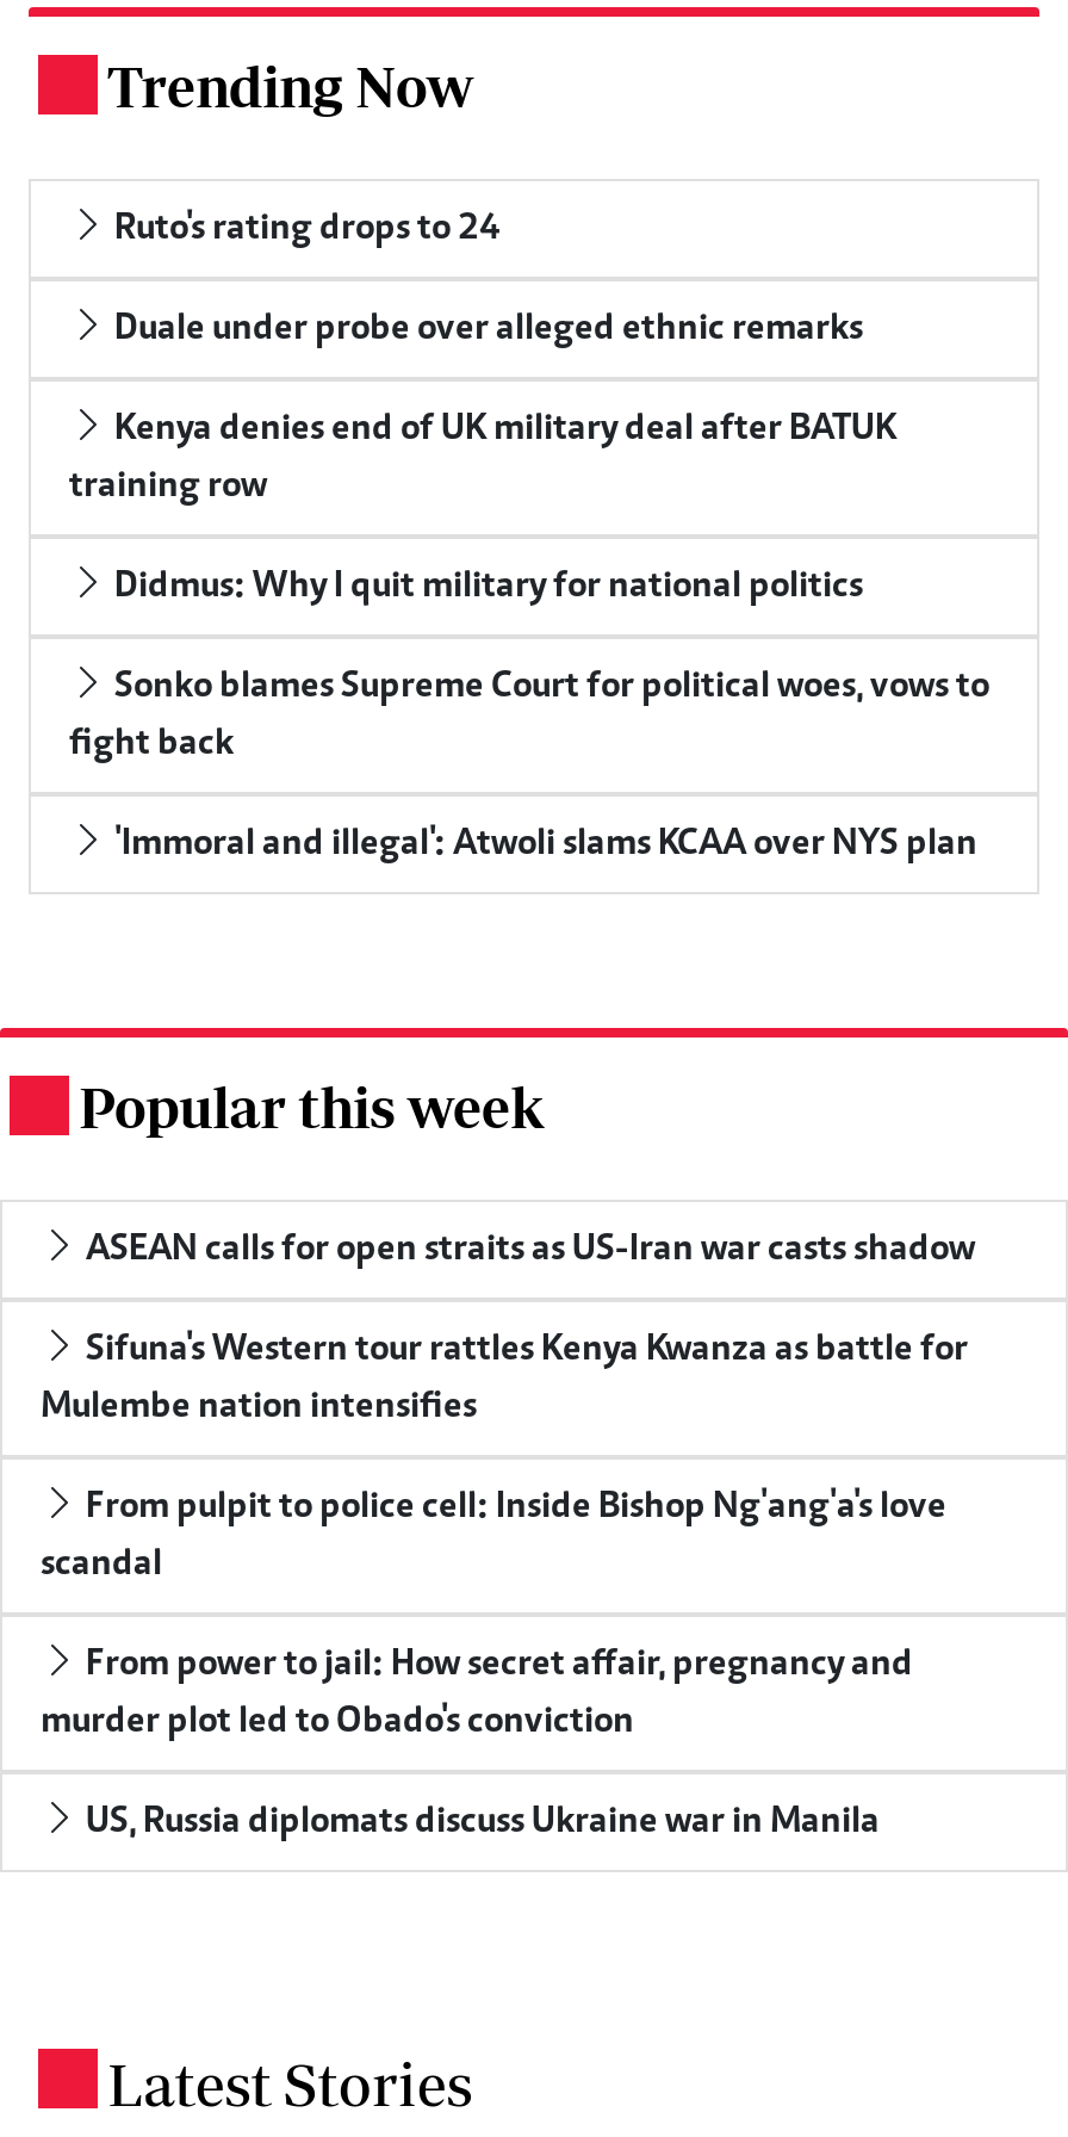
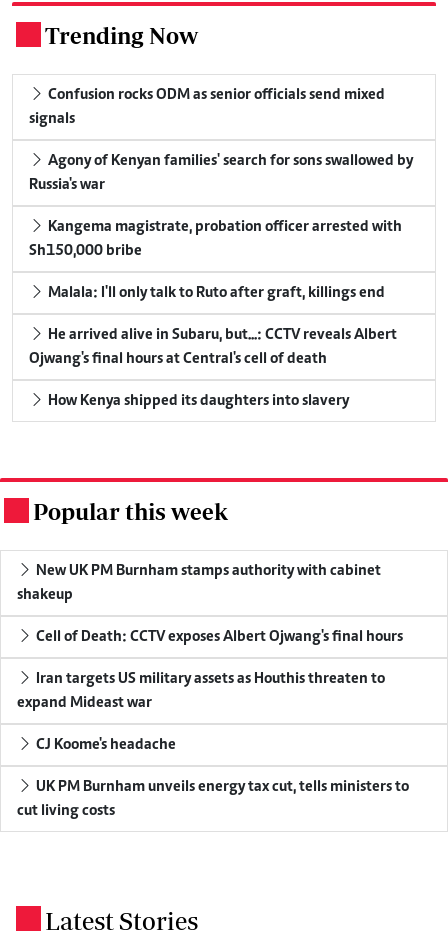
[69,209,989,862] Ruto's rating drops to 24 | Duale under probe over alleged ethnic remarks | Kenya denies end of UK military deal after BATUK | training row | Didmus: Why I quit military for national politics | Sonko blames Supreme Court for political woes, vows to | fight back | 'Immoral and illegal': Atwoli slams KCAA over NYS plan -> [29,87,413,409] Confusion rocks ODM as senior officials send mixed | signals | Agony of Kenyan families' search for sons swallowed by | Russia's war | Kangema magistrate, probation officer arrested with | Sh150,000 bribe | Malala: I'll only talk to Ruto after graft, killings end | He arrived alive in Subaru, but...: CCTV reveals Albert | Ojwang's final hours at Central's cell of death | How Kenya shipped its daughters into slavery
[79,1230,975,1268] ASEAN calls for open straits as US-Iran war casts shadow -> [33,563,381,579] New UK PM Burnham stamps authority with cabinet
[79,1330,968,1368] Sifuna's Western tour rattles Kenya Kwanza as battle for -> [17,587,73,603] shakeup
[41,1387,477,1425] Mulembe nation intensifies -> [33,629,403,645] Cell of Death: CCTV exposes Albert Ojwang's final hours
[79,1487,946,1525] From pulpit to police cell: Inside Bishop Ng'ang'a's love -> [33,671,385,687] Iran targets US military assets as Houthis threaten to
[41,1545,162,1583] scandal -> [17,695,152,711] expand Mideast war
[79,1645,913,1683] From power to jail: How secret affair, pregnancy and -> [33,737,176,753] CJ Koome's headache
[41,1702,634,1740] murder plot led to Obado's conviction -> [33,779,409,795] UK PM Burnham unveils energy tax cut, tells ministers to
[79,1802,880,1840] US, Russia diplomats discuss Ukraine war in Manila -> [17,803,115,819] cut living costs

